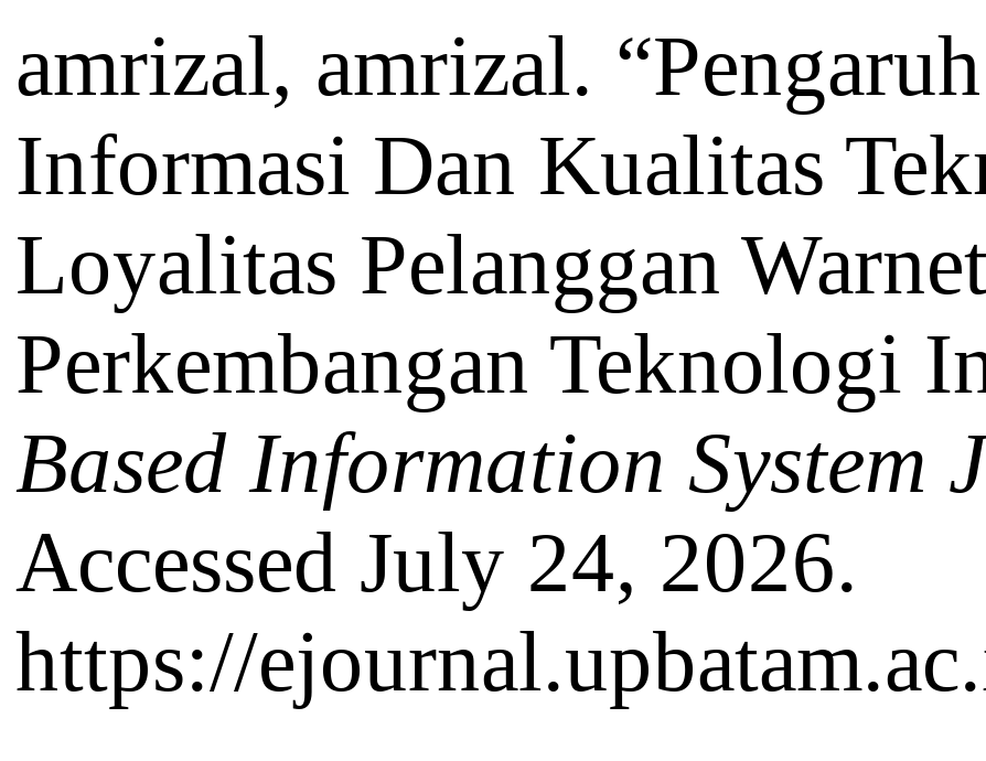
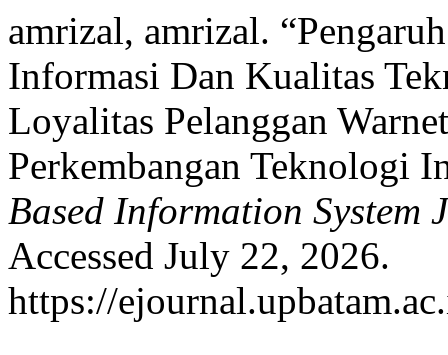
[15,514,858,609] Accessed July 24, 2026. -> [8,234,390,277] Accessed July 22, 2026.

